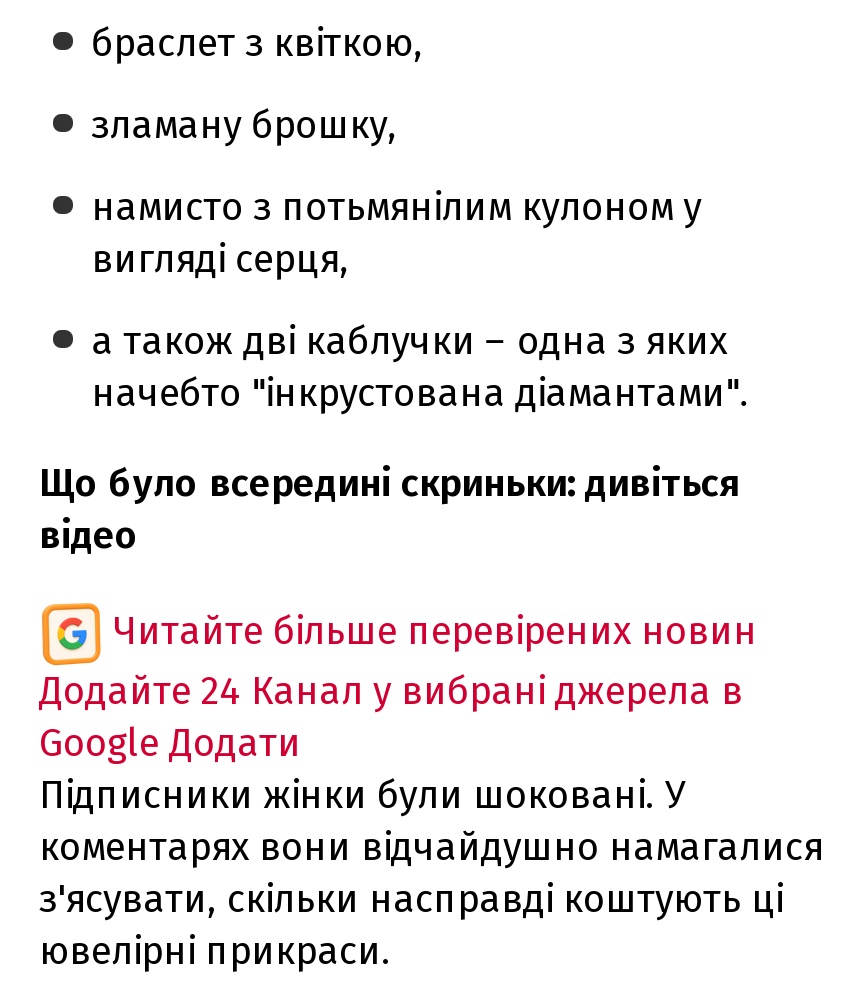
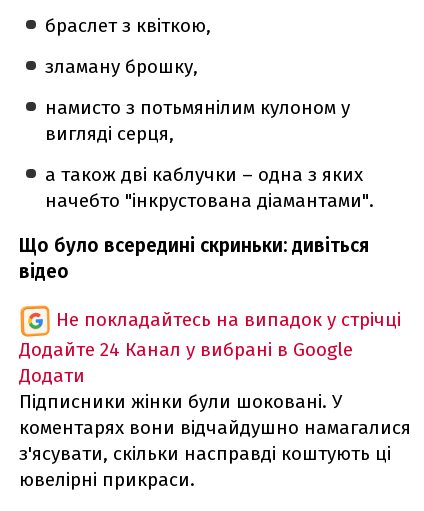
[39,607,757,765] Читайте більше перевірених новин | Додайте 24 Канал у вибрані джерела в | Google Додати -> [19,308,401,387] Не покладайтесь на випадок у стрічці | Додайте 24 Канал у вибрані в Google | Додати

